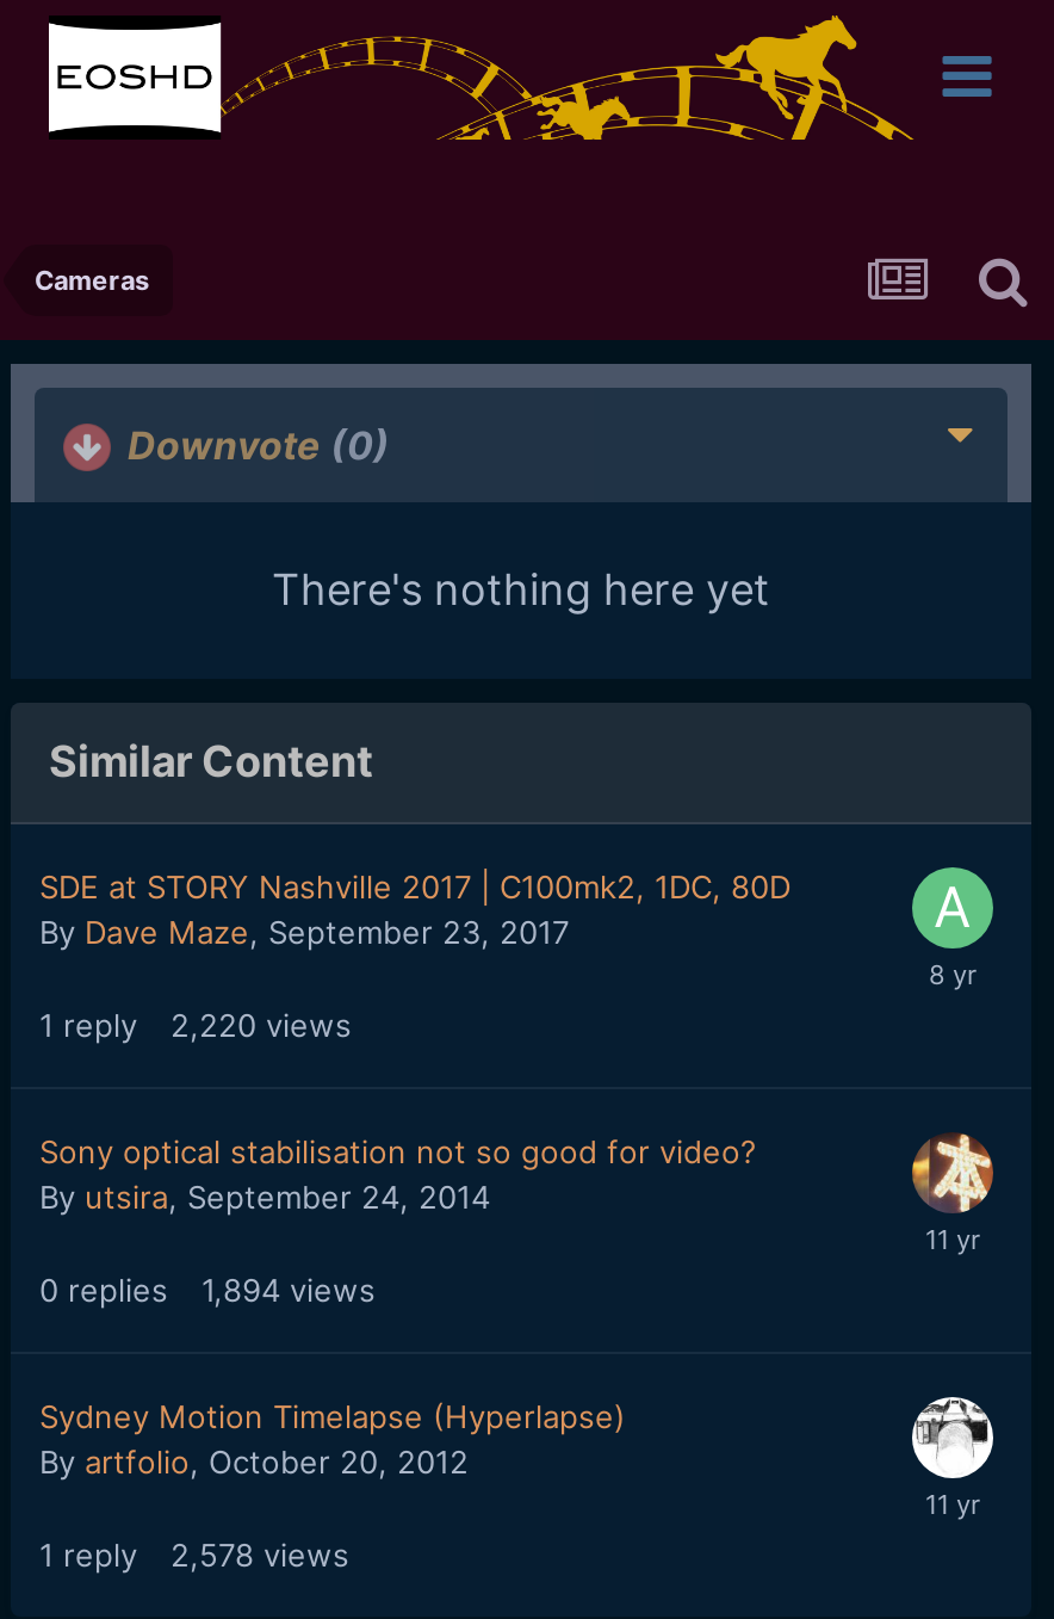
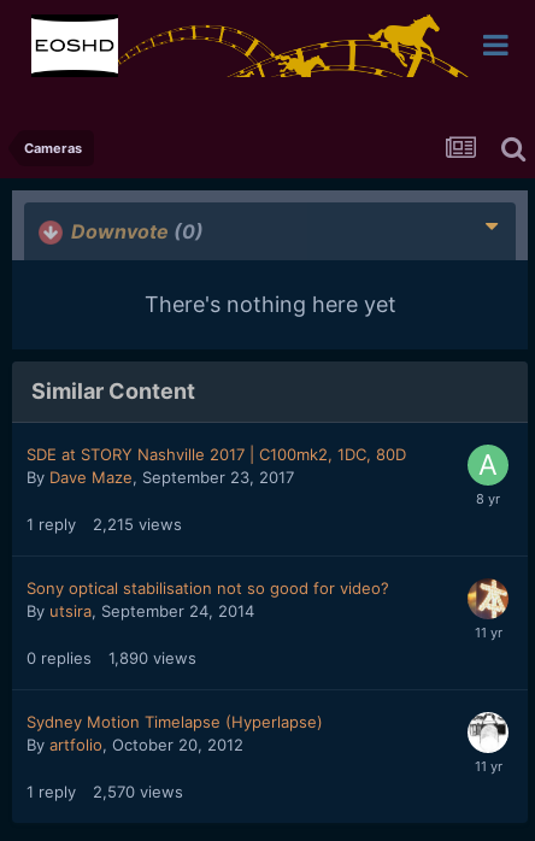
[39,1006,352,1044] 1 reply 2,220 views -> [27,514,182,534] 1 reply 2,215 views
[39,1271,376,1309] 0 replies 1,894 views -> [27,648,196,667] 0 replies 1,890 views
[39,1535,349,1574] 1 reply 2,578 views -> [27,782,183,801] 1 reply 2,570 views

